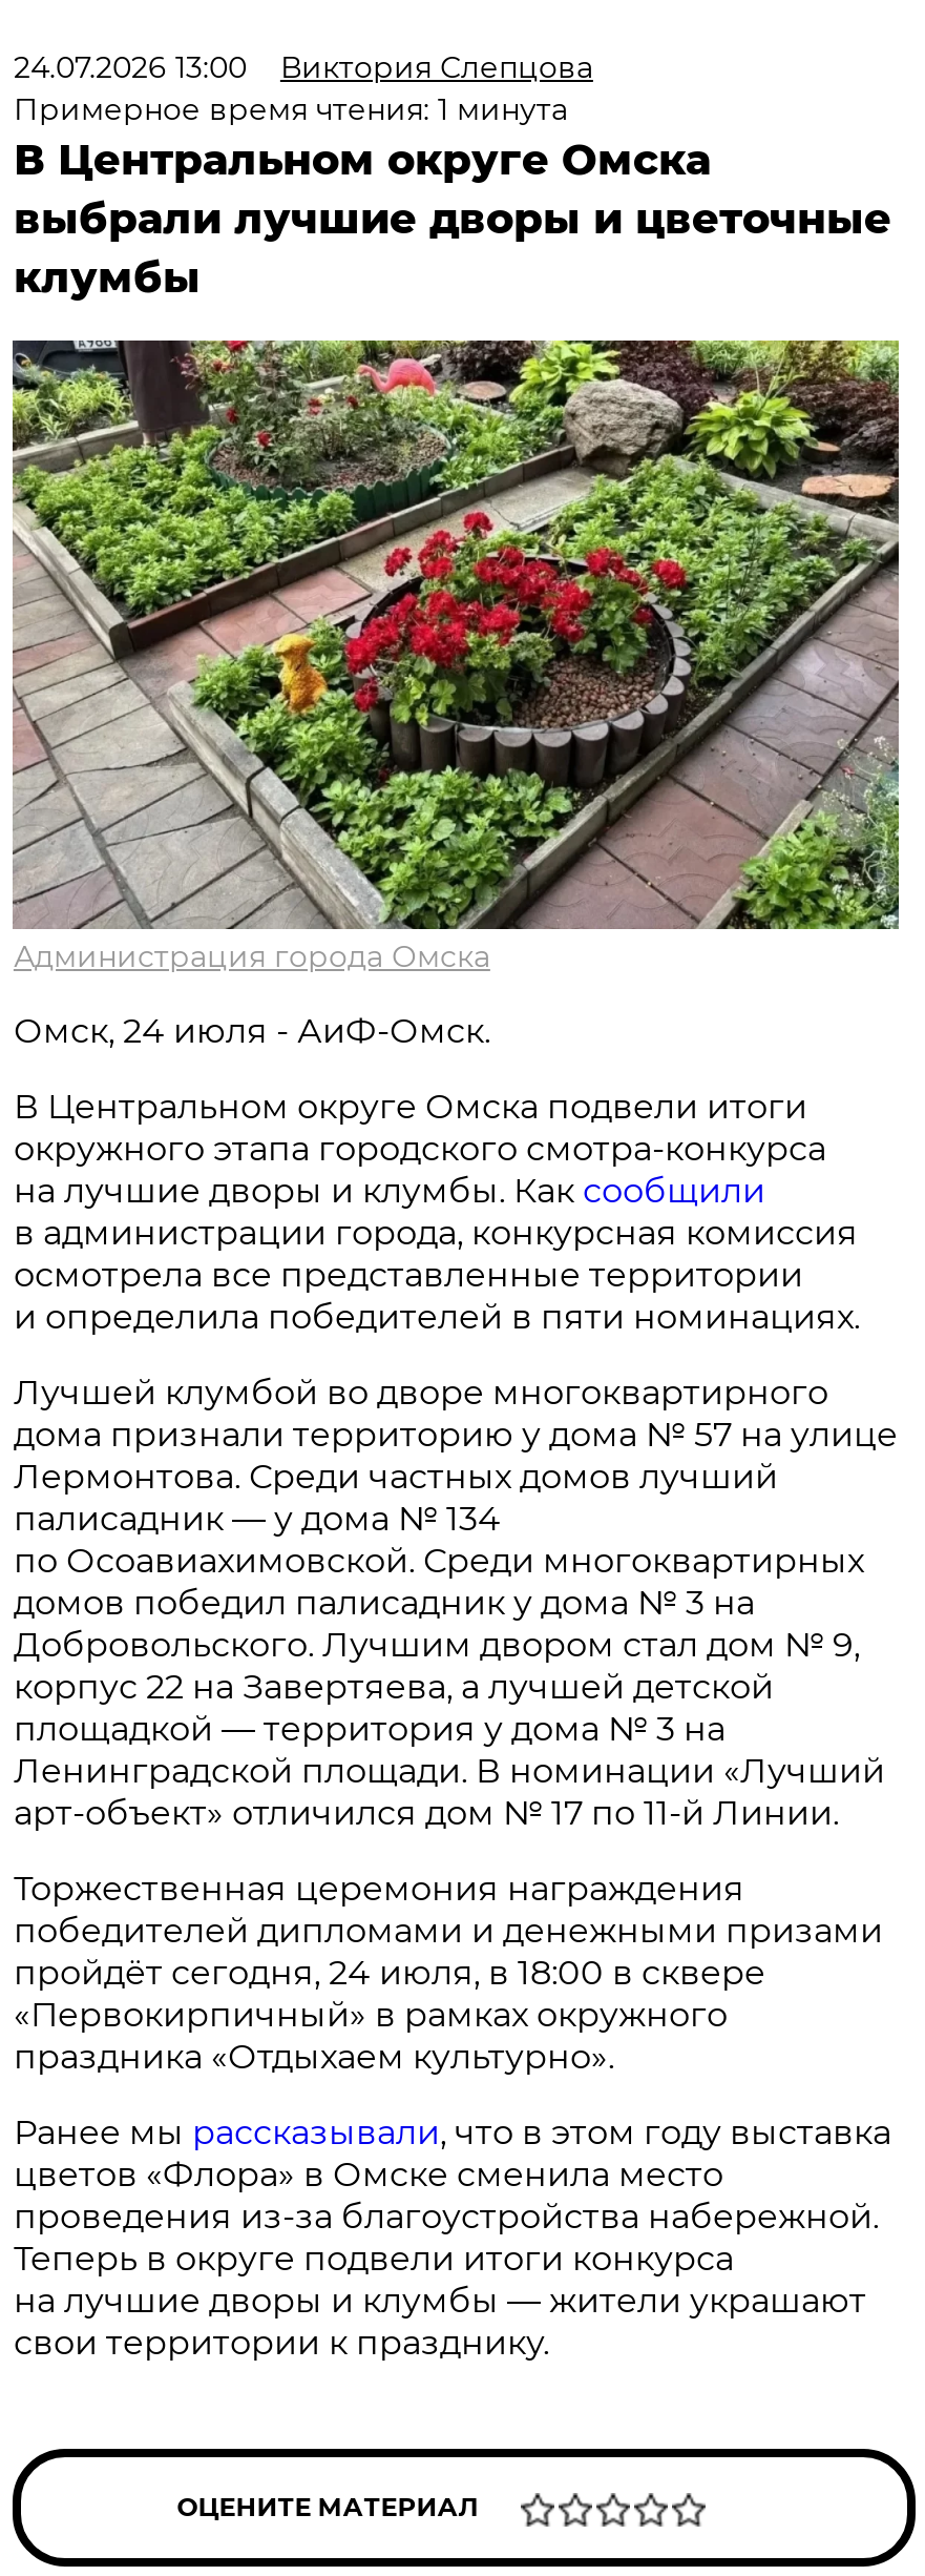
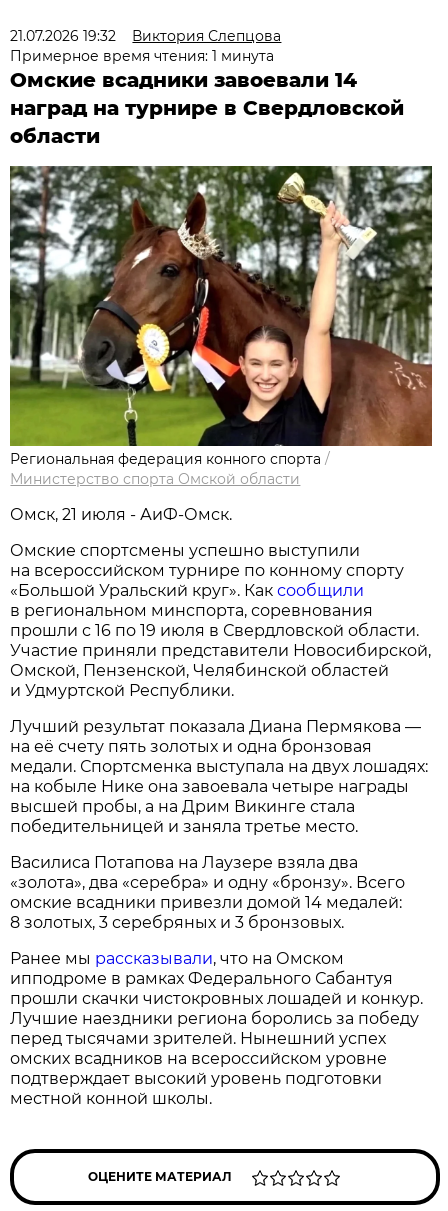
[13,48,593,86] 24.07.2026 13:00 Виктория Слепцова -> [10,27,281,45] 21.07.2026 19:32 Виктория Слепцова
[13,134,891,302] В Центральном округе Омска | выбрали лучшие дворы и цветочные | клумбы -> [10,68,404,148] Омские всадники завоевали 14 | наград на турнире в Свердловской | области
[10,338,901,975] [image] | Администрация города Омска -> [9,165,432,488] [image] | Региональная федерация конного спорта / | Министерство спорта Омской области
[13,1011,490,1051] Омск, 24 июля - АиФ-Омск. -> [10,505,232,524] Омск, 21 июля - АиФ-Омск.
[13,1087,860,1337] В Центральном округе Омска подвели итоги | окружного этапа городского смотра-конкурса | на лучшие дворы и клумбы. Как сообщили | в администрации города, конкурсная комиссия | осмотрела все представленные территории | и определила победителей в пяти номинациях. -> [10,541,431,700] Омские спортсмены успешно выступили | на всероссийском турнире по конному спорту | «Большой Уральский круг». Как сообщили | в региональном минспорта, соревнования | прошли с 16 по 19 июля в Свердловской области. | Участие приняли представители Новосибирской, | Омской, Пензенской, Челябинской областей | и Удмуртской Республики.
[13,1373,897,1833] Лучшей клумбой во дворе многоквартирного | дома признали территорию у дома № 57 на улице | Лермонтова. Среди частных домов лучший | палисадник — у дома № 134 | по Осоавиахимовской. Среди многоквартирных | домов победил палисадник у дома № 3 на | Добровольского. Лучшим двором стал дом № 9, | корпус 22 на Завертяева, а лучшей детской | площадкой — территория у дома № 3 на | Ленинградской площади. В номинации «Лучший | арт-объект» отличился дом № 17 по 11-й Линии. -> [10,717,428,836] Лучший результат показала Диана Пермякова — | на её счету пять золотых и одна бронзовая | медали. Спортсменка выступала на двух лошадях: | на кобыле Нике она завоевала четыре награды | высшей пробы, а на Дрим Викинге стала | победительницей и заняла третье место.
[13,1869,883,2077] Торжественная церемония награждения | победителей дипломами и денежными призами | пройдёт сегодня, 24 июля, в 18:00 в сквере | «Первокирпичный» в рамках окружного | праздника «Отдыхаем культурно». -> [10,853,405,932] Василиса Потапова на Лаузере взяла два | «золота», два «серебра» и одну «бронзу». Всего | омские всадники привезли домой 14 медалей: | 8 золотых, 3 серебряных и 3 бронзовых.
[13,2113,891,2363] Ранее мы рассказывали, что в этом году выставка | цветов «Флора» в Омске сменила место | проведения из-за благоустройства набережной. | Теперь в округе подвели итоги конкурса | на лучшие дворы и клумбы — жители украшают | свои территории к празднику. -> [10,949,423,1108] Ранее мы рассказывали, что на Омском | ипподроме в рамках Федерального Сабантуя | прошли скачки чистокровных лошадей и конкур. | Лучшие наездники региона боролись за победу | перед тысячами зрителей. Нынешний успех | омских всадников на всероссийском уровне | подтверждает высокий уровень подготовки | местной конной школы.

